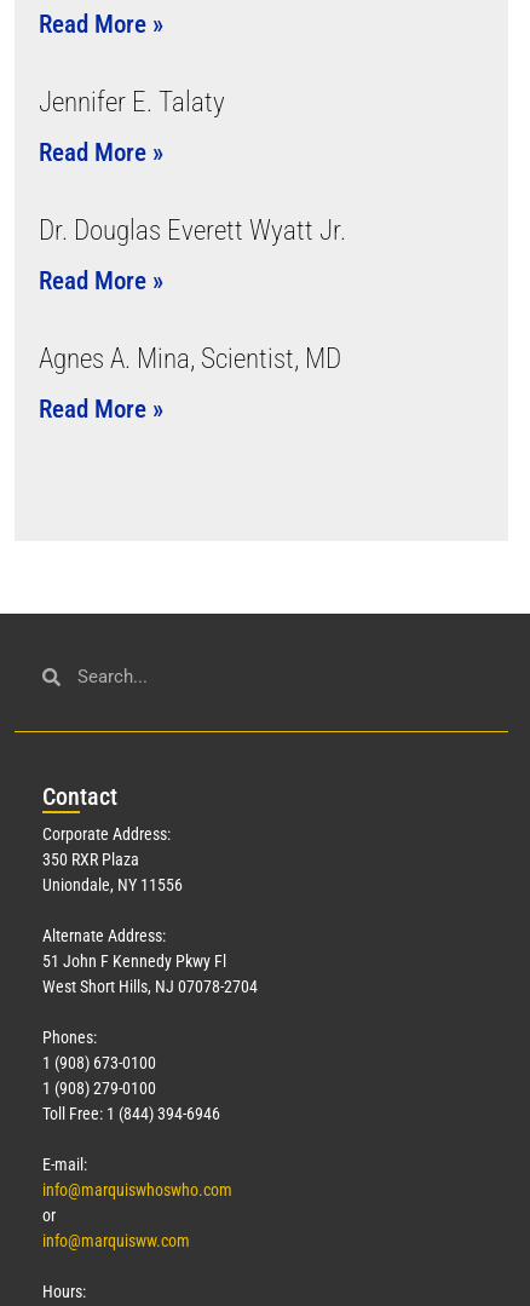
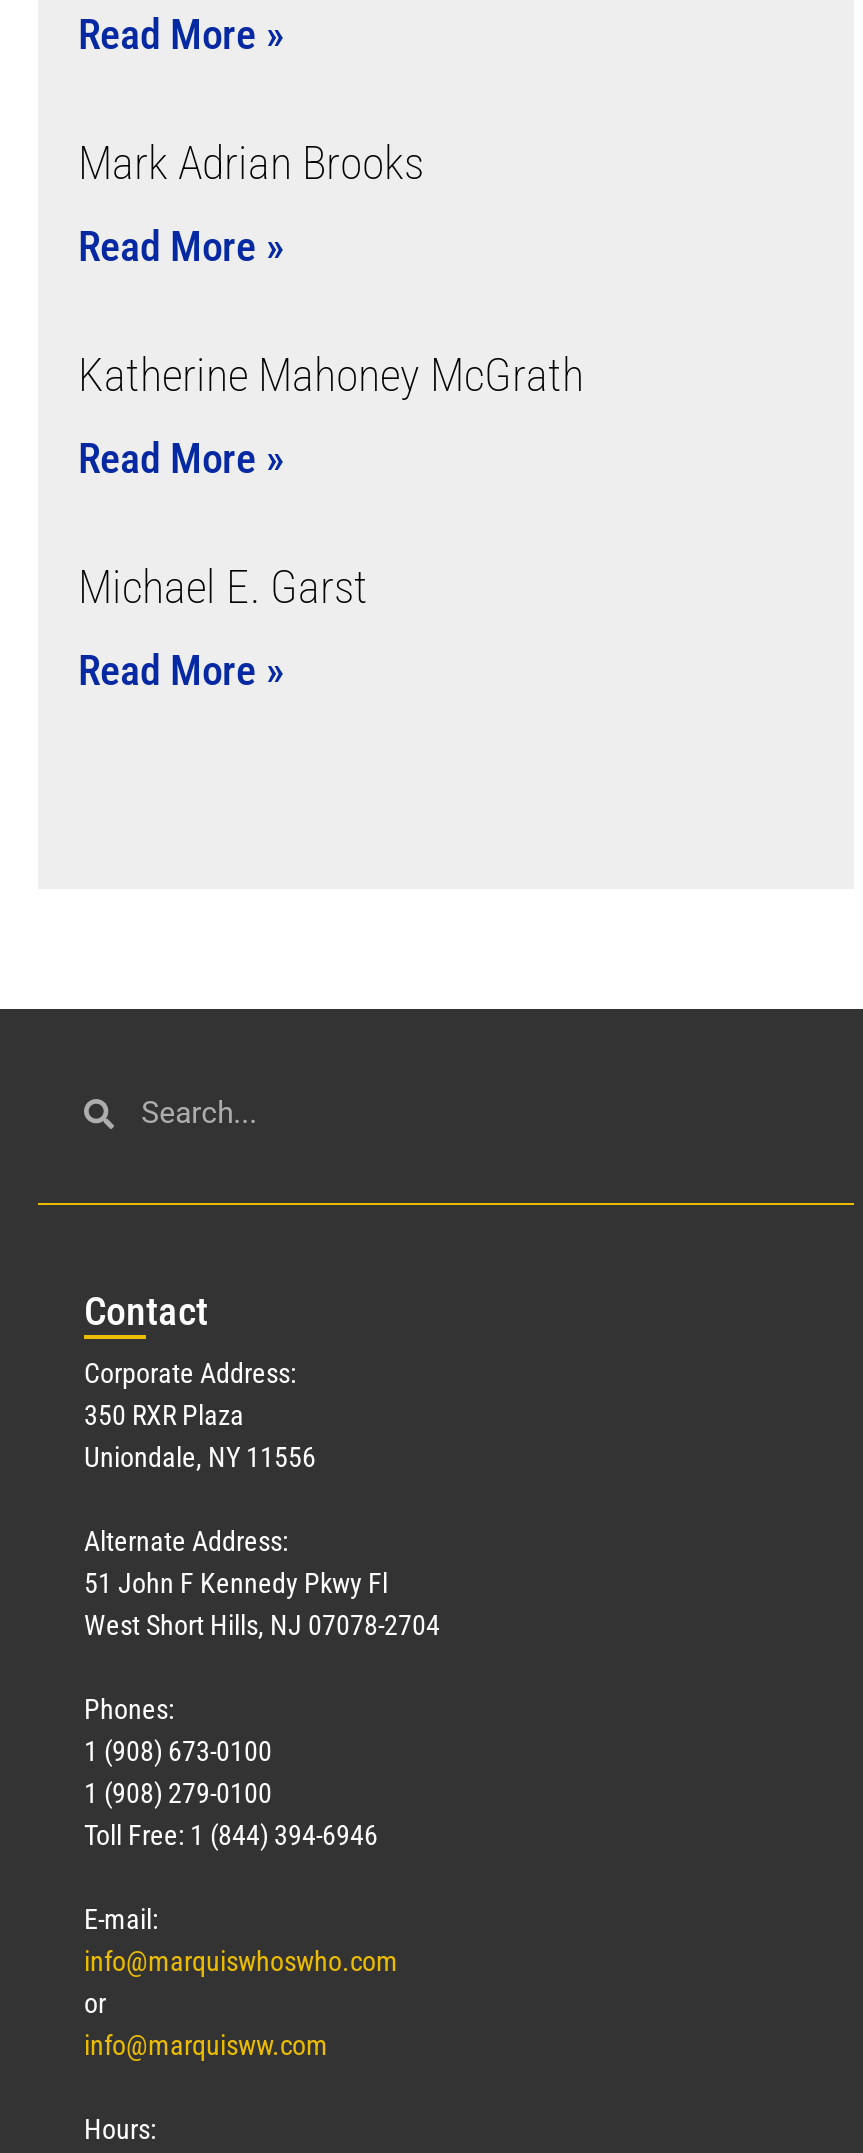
[39,86,225,119] Jennifer E. Talaty -> [78,138,424,192] Mark Adrian Brooks
[39,215,346,247] Dr. Douglas Everett Wyatt Jr. -> [78,350,584,404] Katherine Mahoney McGrath
[39,343,341,376] Agnes A. Mina, Scientist, MD -> [78,562,368,616] Michael E. Garst

